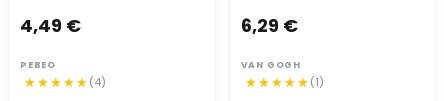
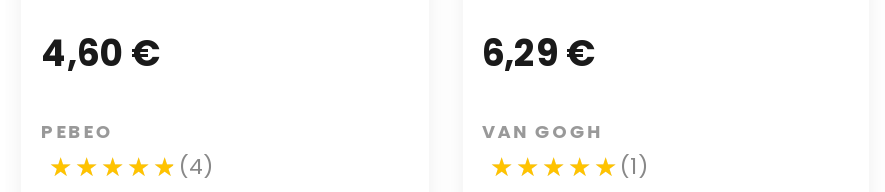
[20,13,81,38] 4,49 € -> [41,28,161,78] 4,60 €

